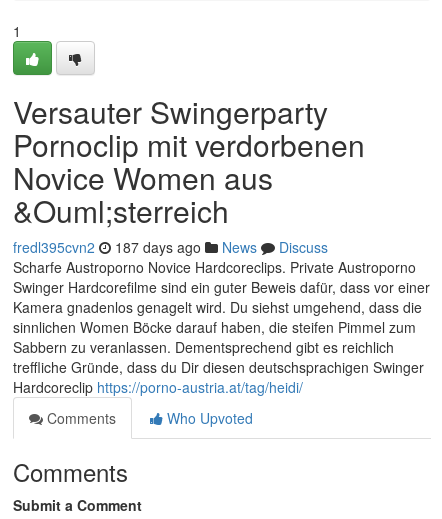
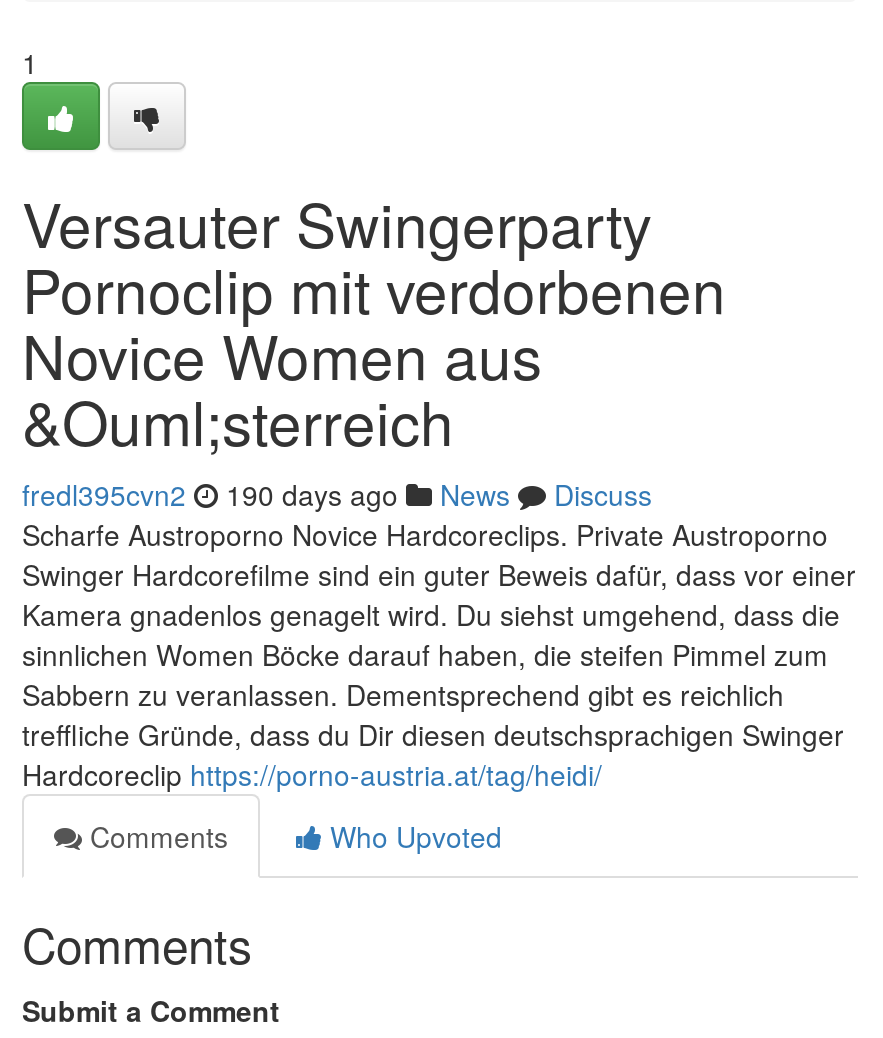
[13,237,328,257] fredl395cvn2 187 days ago News Discuss -> [22,474,652,514] fredl395cvn2 190 days ago News Discuss

